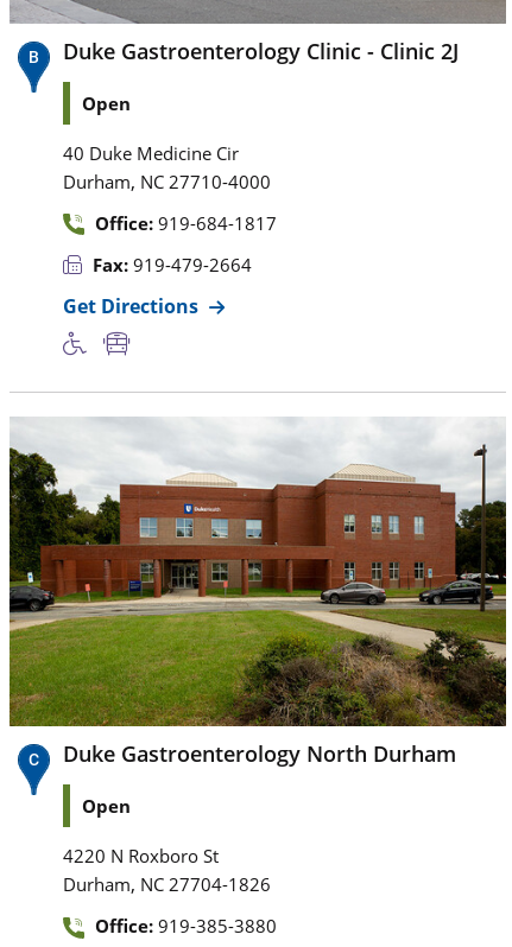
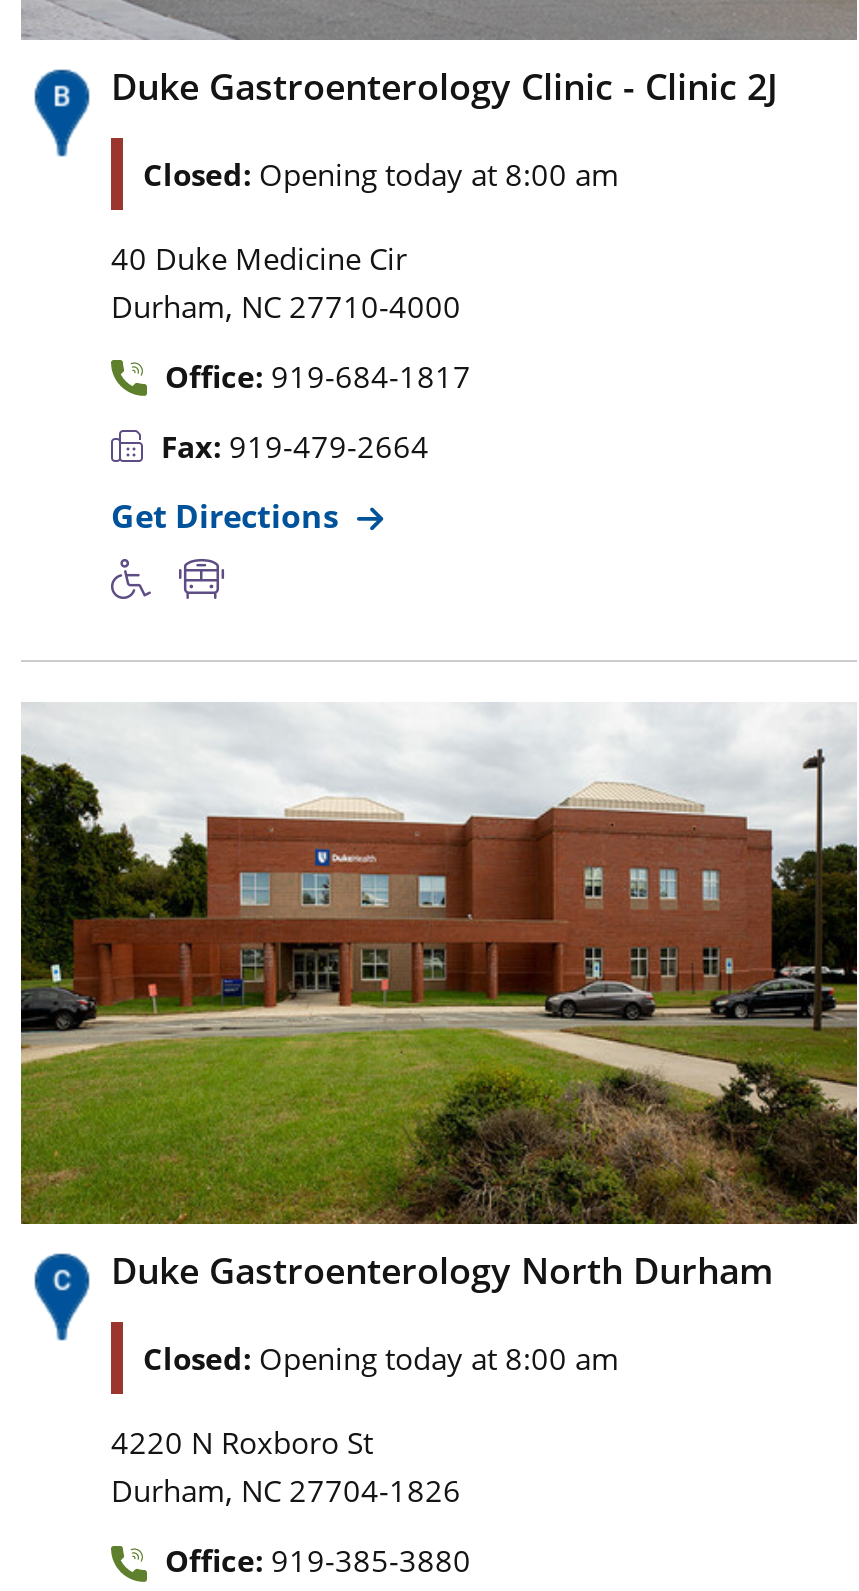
[82,91,131,115] Open -> [143,154,619,194] Closed: Opening today at 8:00 am
[82,794,131,818] Open -> [143,1338,619,1378] Closed: Opening today at 8:00 am

